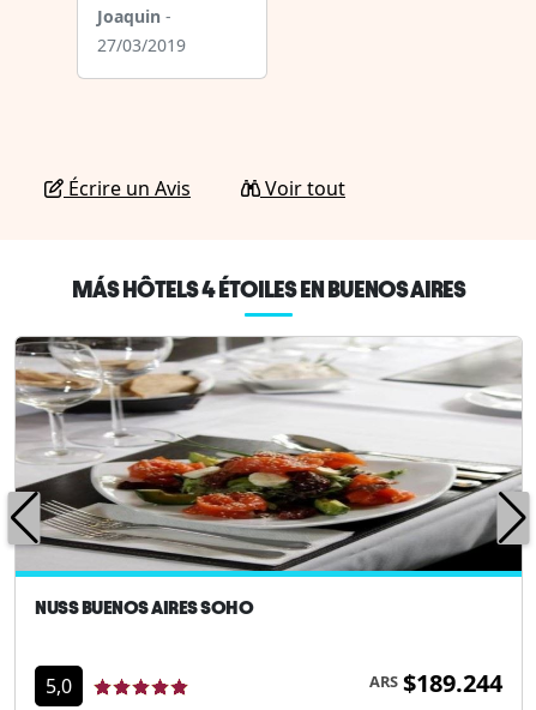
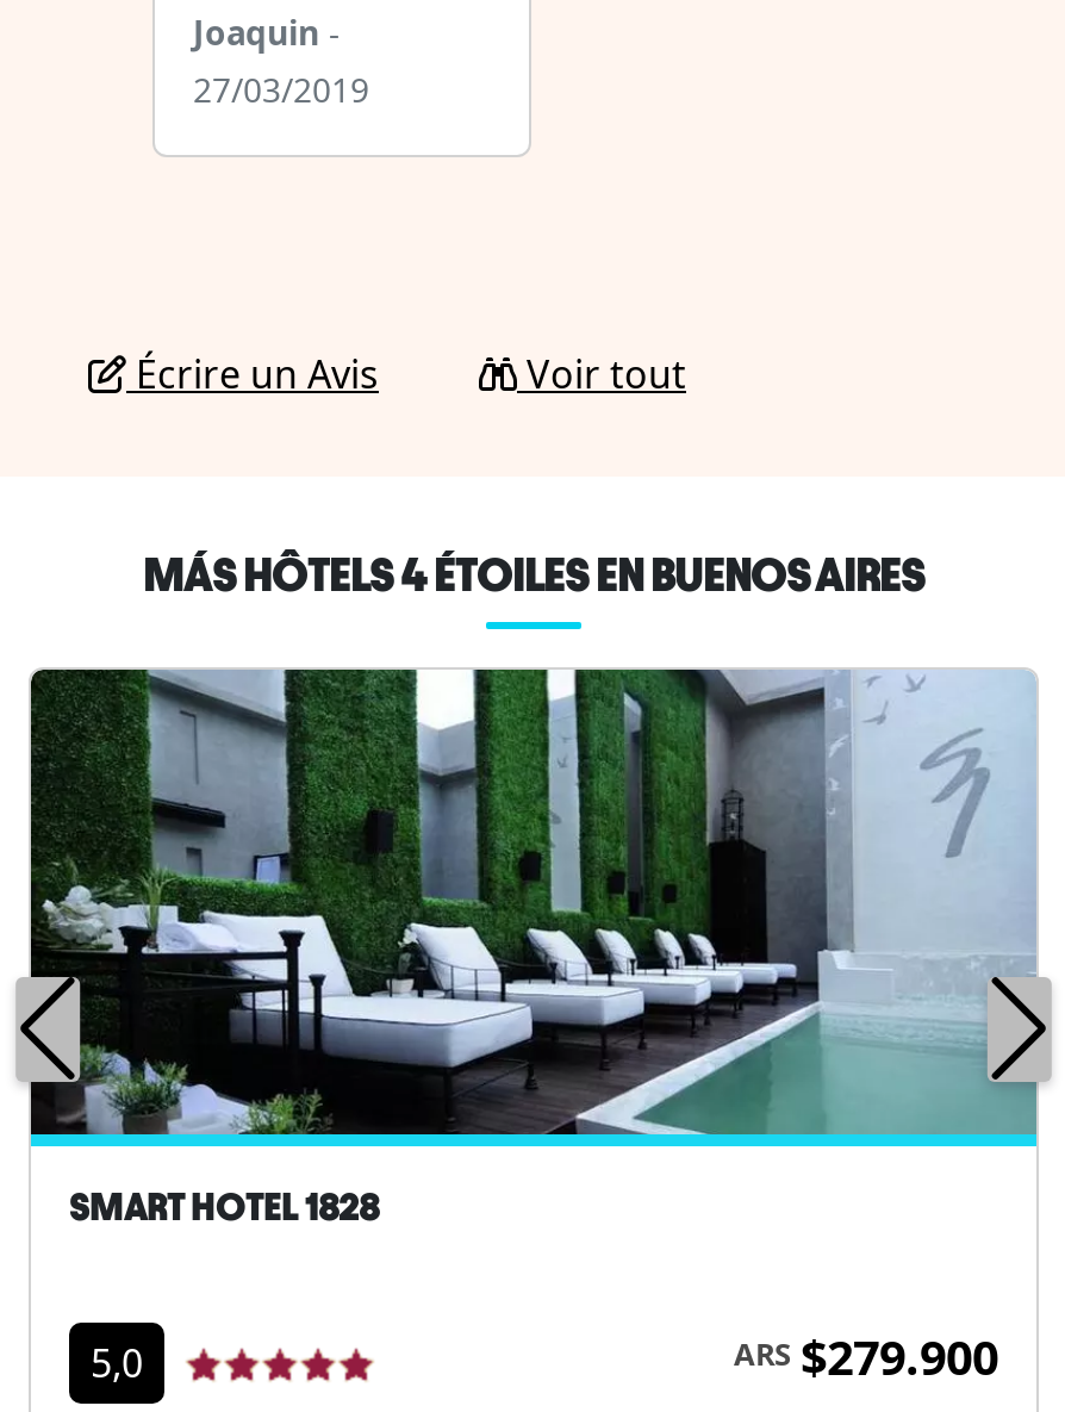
[14,336,522,618] [image] | NUSS BUENOS AIRES SOHO -> [29,667,1039,1227] [image] | SMART HOTEL 1828
[369,667,502,699] ARS $189.244 -> [734,1325,998,1389] ARS $279.900

